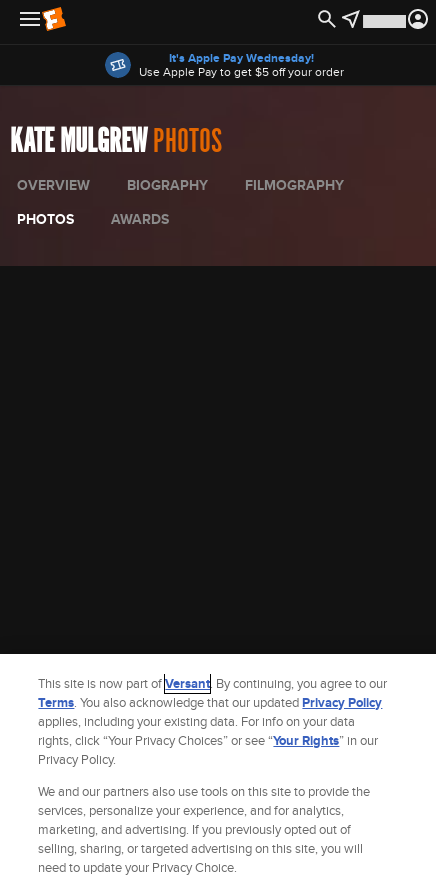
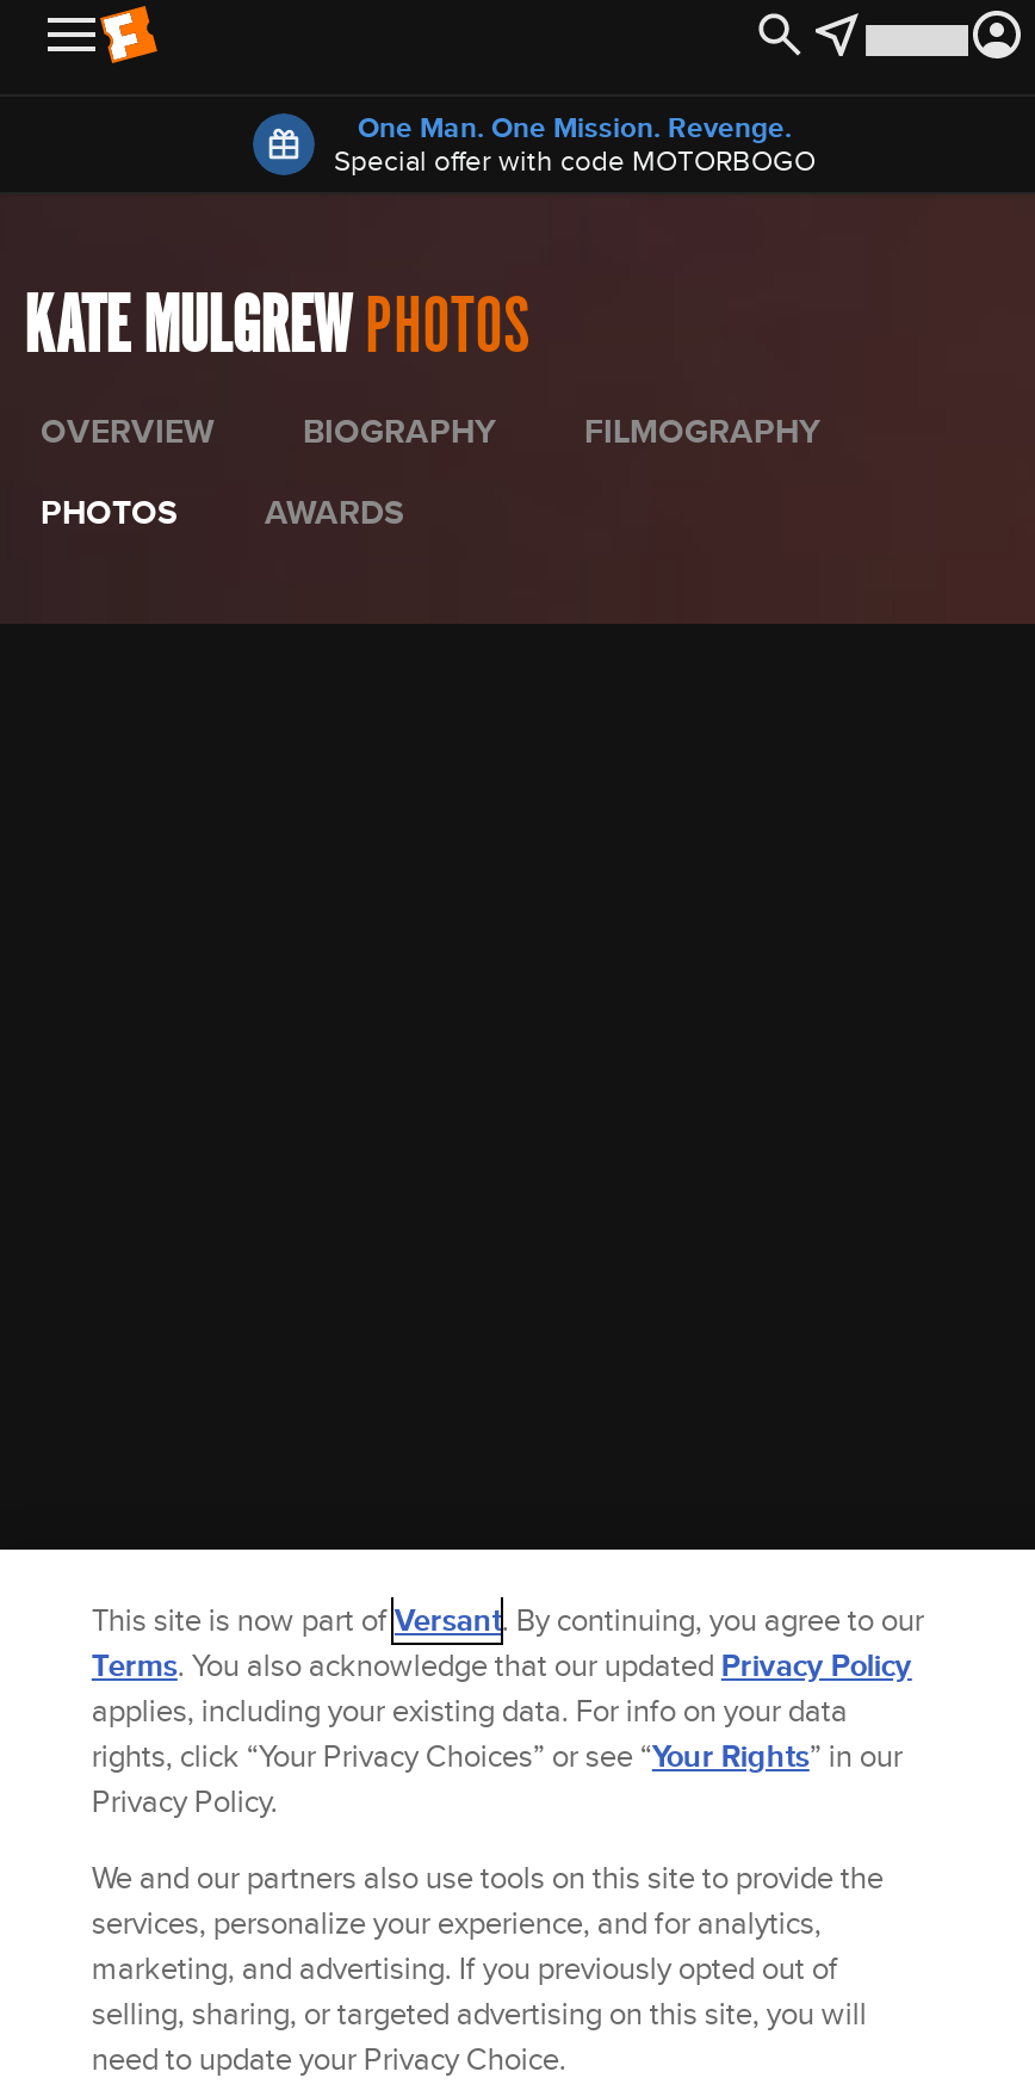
[138,49,343,80] It's Apple Pay Wednesday! | Use Apple Pay to get $5 off your order -> [334,106,816,180] One Man. One Mission. Revenge. | Special offer with code MOTORBOGO

